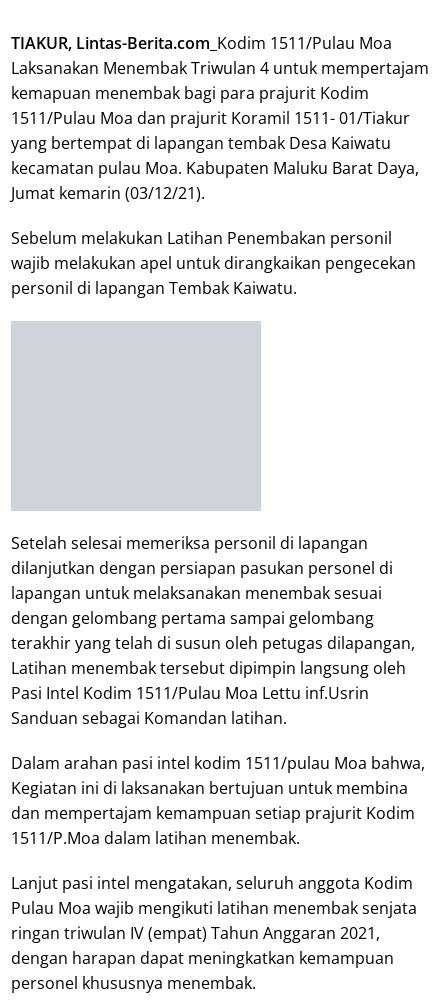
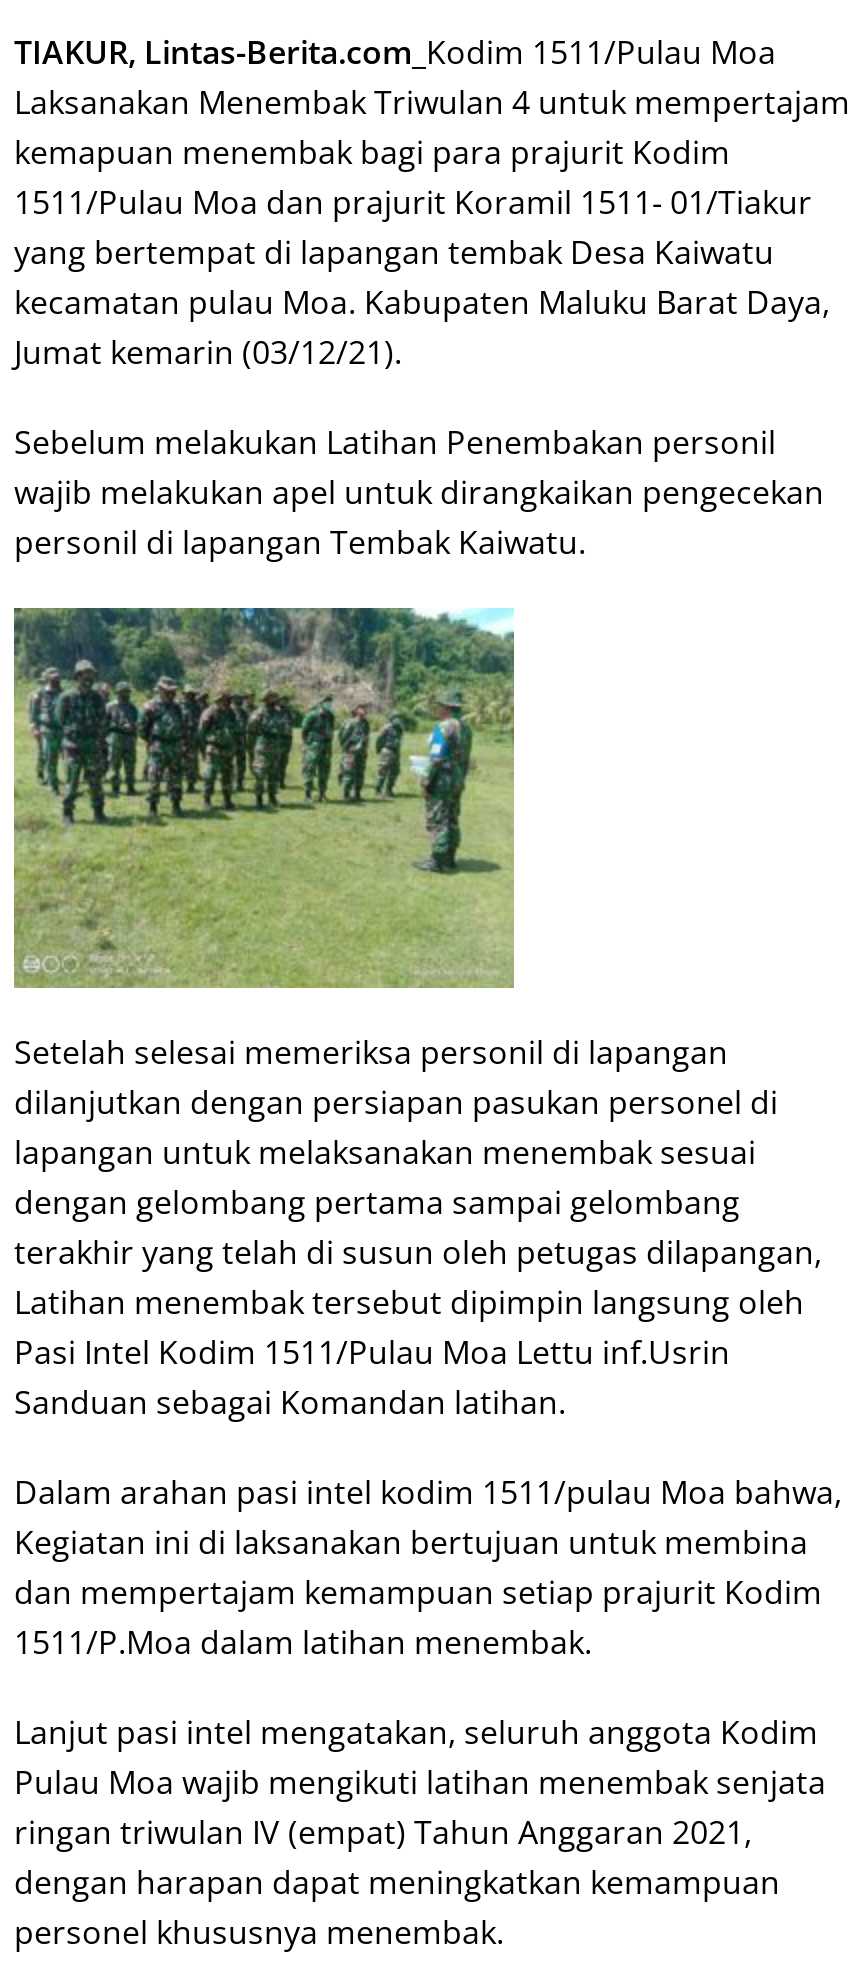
none -> [12,606,516,990] [image]

